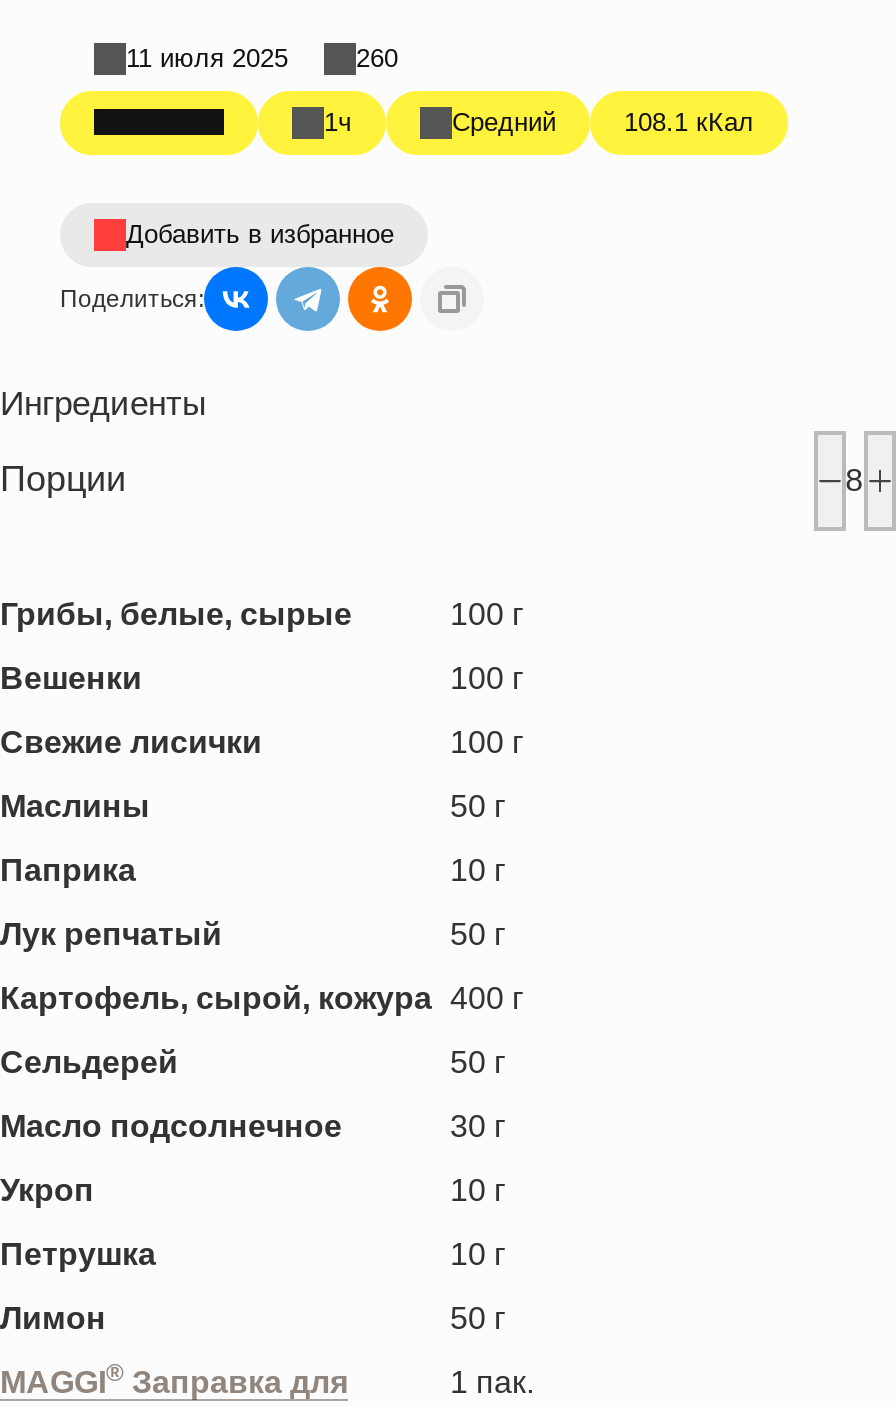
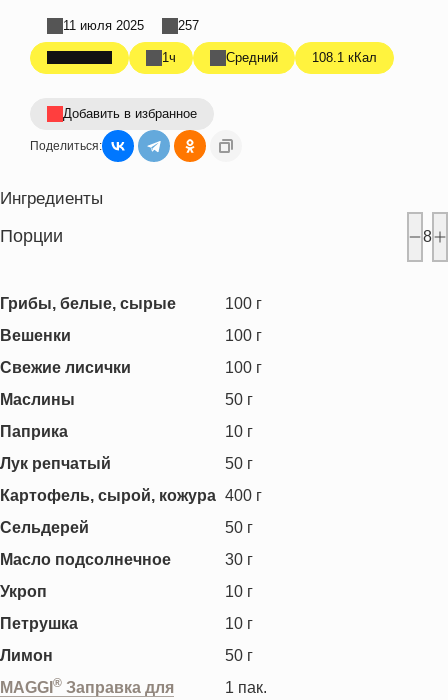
[356,44,398,74] 260 -> [178,18,199,33] 257

